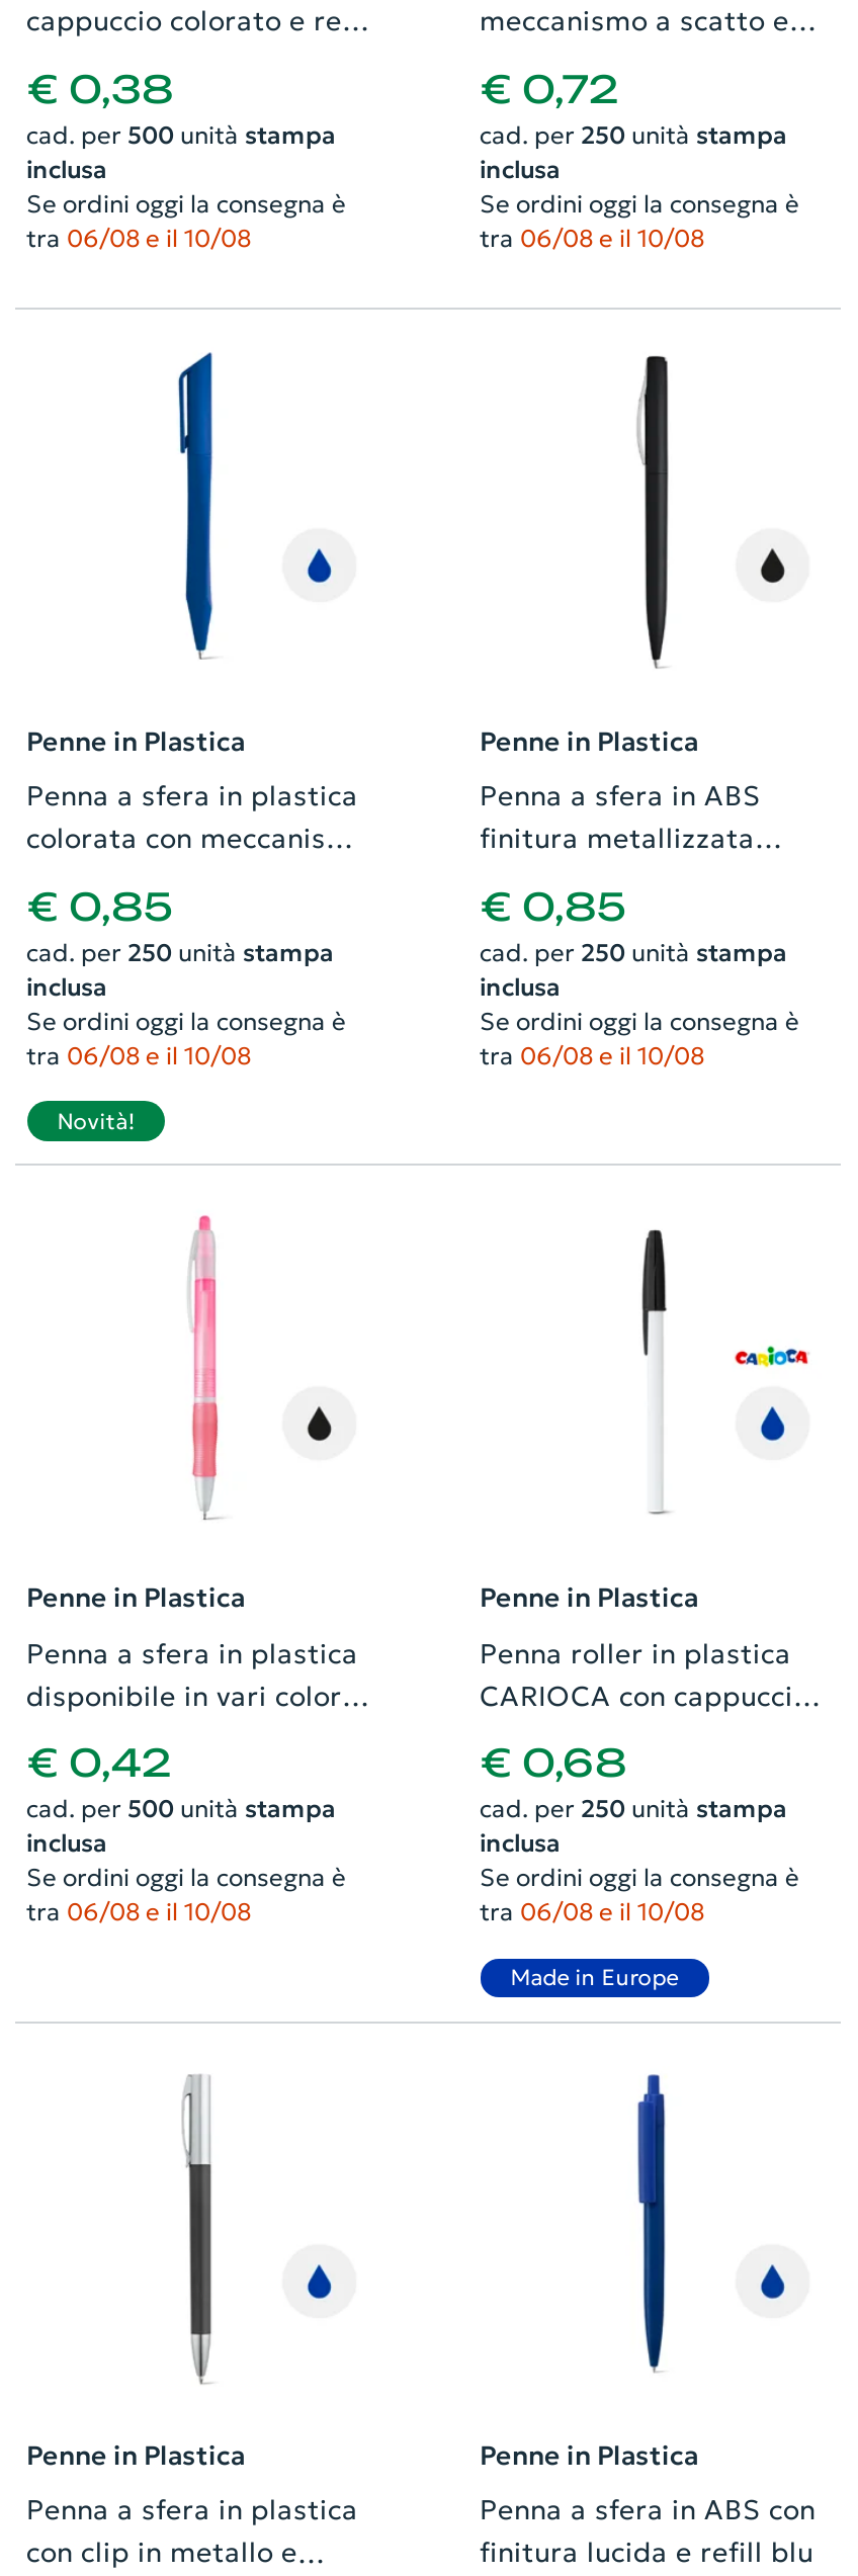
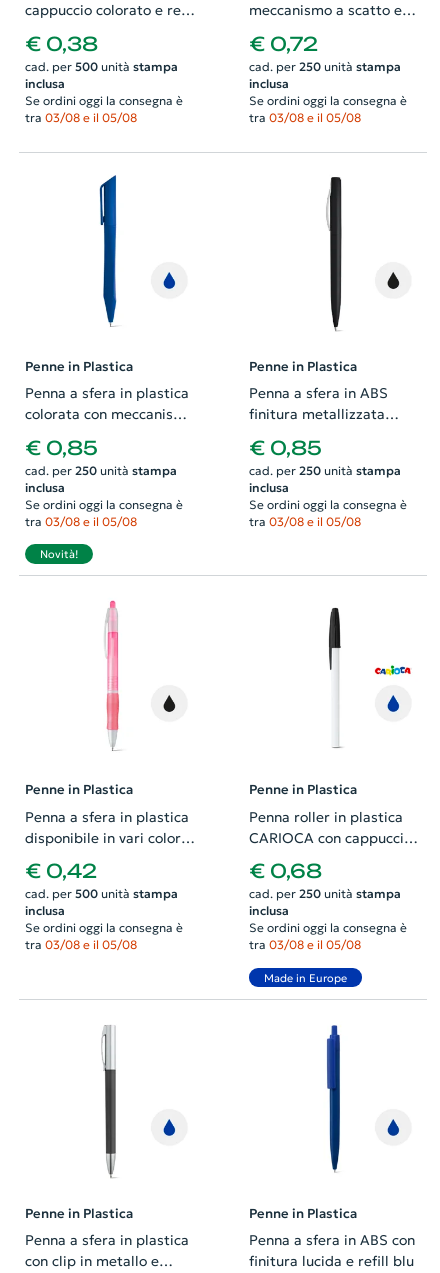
[26,222,251,252] tra 06/08 e il 10/08 -> [24,110,136,125] tra 03/08 e il 05/08
[480,222,704,252] tra 06/08 e il 10/08 -> [248,110,360,125] tra 03/08 e il 05/08
[26,1040,251,1070] tra 06/08 e il 10/08 -> [24,514,136,529] tra 03/08 e il 05/08
[480,1040,704,1070] tra 06/08 e il 10/08 -> [248,514,360,529] tra 03/08 e il 05/08
[26,1897,251,1927] tra 06/08 e il 10/08 -> [24,937,136,952] tra 03/08 e il 05/08
[480,1897,704,1927] tra 06/08 e il 10/08 -> [248,937,360,952] tra 03/08 e il 05/08

